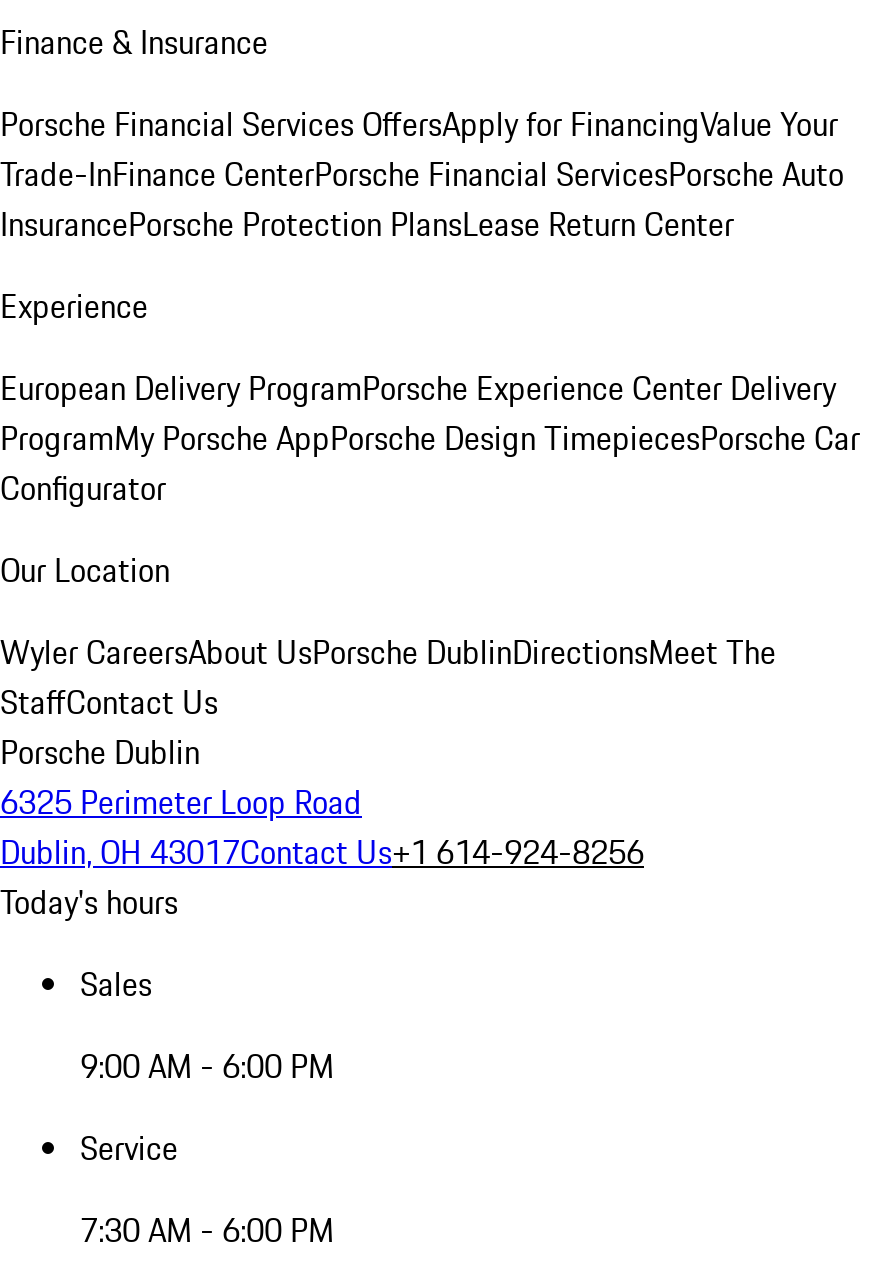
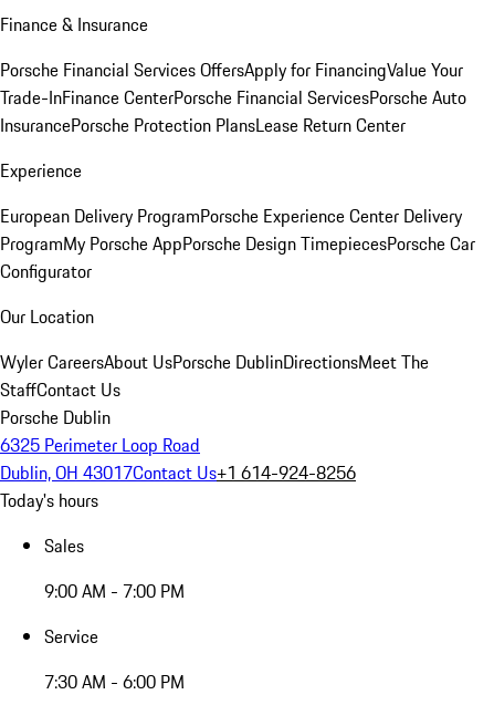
[80,1042,334,1090] 9:00 AM - 6:00 PM -> [44,578,185,604] 9:00 AM - 7:00 PM

